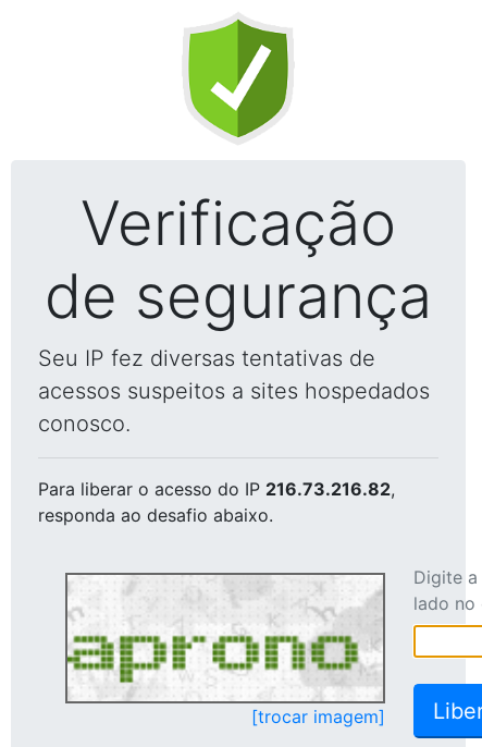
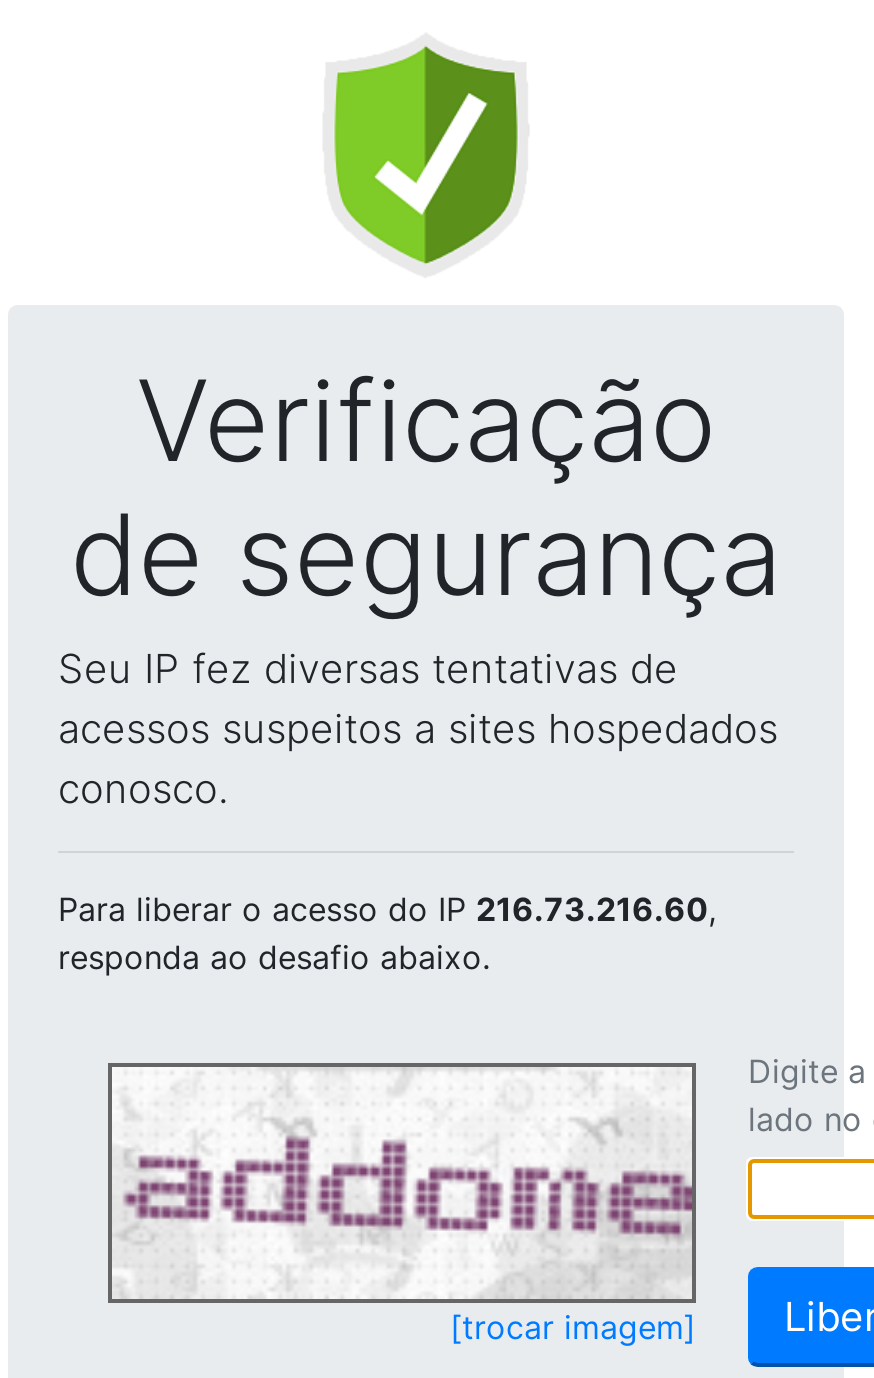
[38,478,395,500] Para liberar o acesso do IP 216.73.216.82, -> [58,889,716,929] Para liberar o acesso do IP 216.73.216.60,
[66,580,383,699] [image] -> [112,1075,694,1293] [image]

